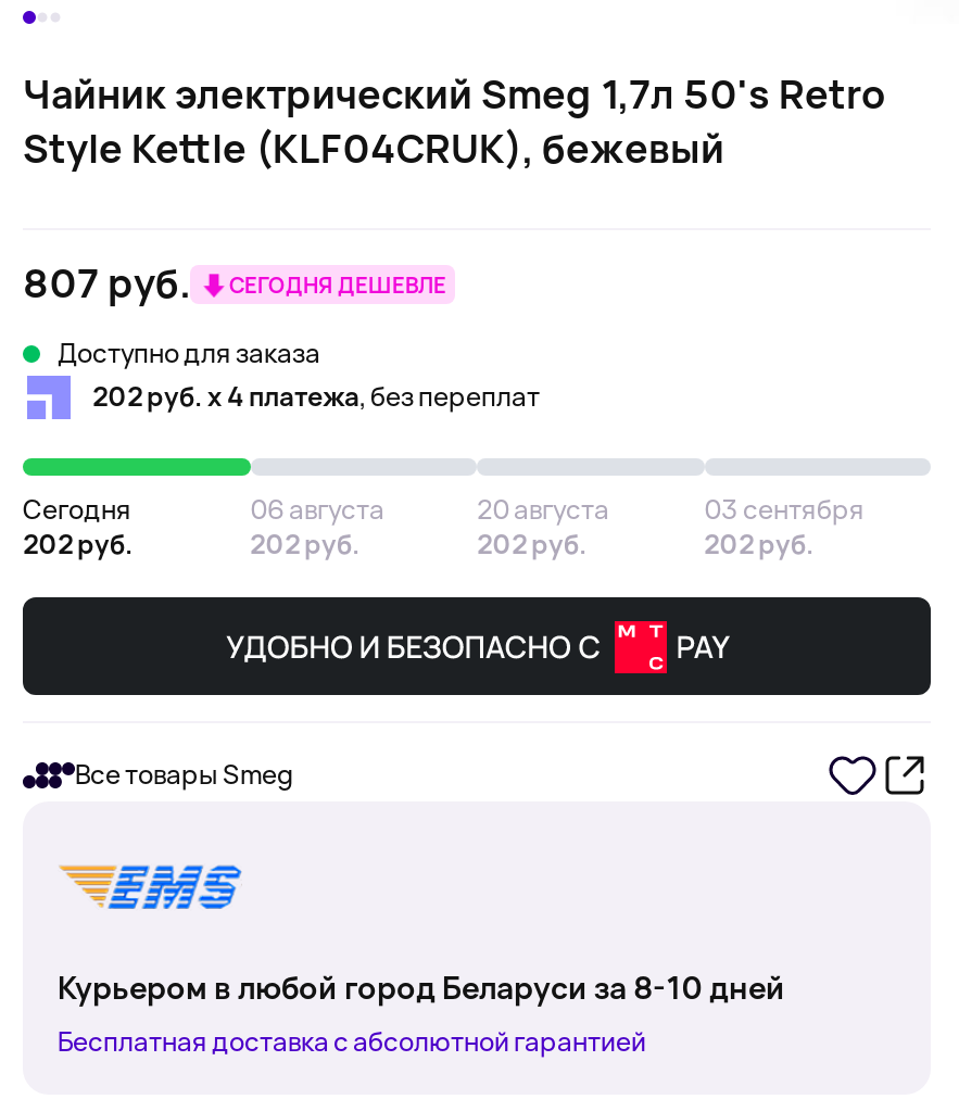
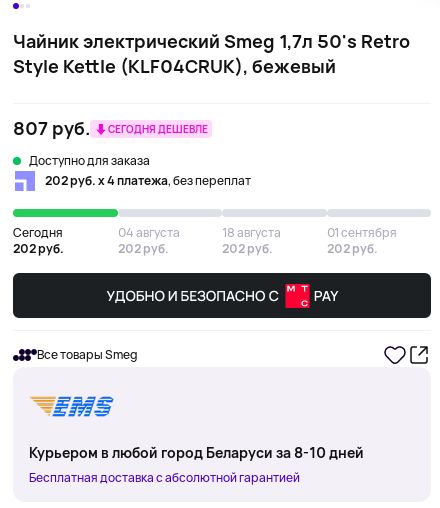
[250,491,384,528] 06 августа -> [117,224,179,241] 04 августа
[477,491,609,528] 20 августа -> [222,224,281,241] 18 августа
[704,491,865,528] 03 сентября -> [326,224,396,241] 01 сентября

